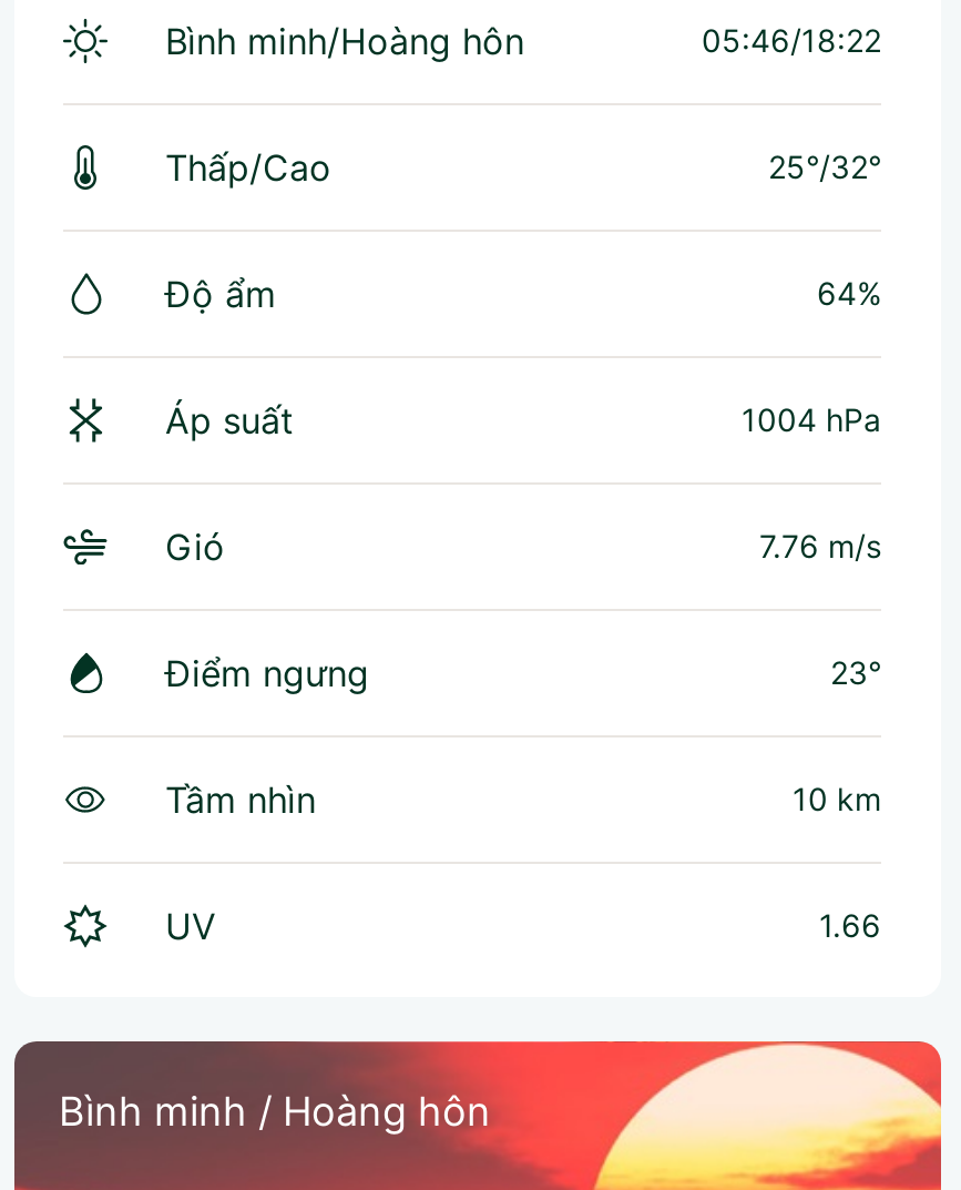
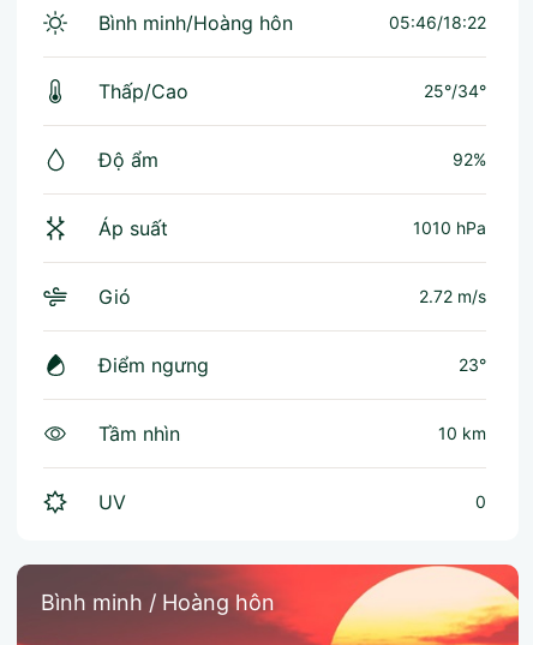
[768,148,881,185] 25°/32° -> [424,80,486,101] 25°/34°
[817,274,881,312] 64% -> [453,149,486,169] 92%
[742,400,881,438] 1004 hPa -> [413,217,486,238] 1010 hPa
[759,527,881,565] 7.76 m/s -> [419,286,486,306] 2.72 m/s
[819,906,881,944] 1.66 -> [475,491,486,512] 0

